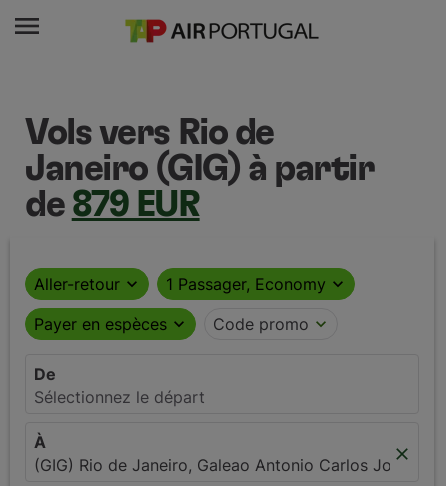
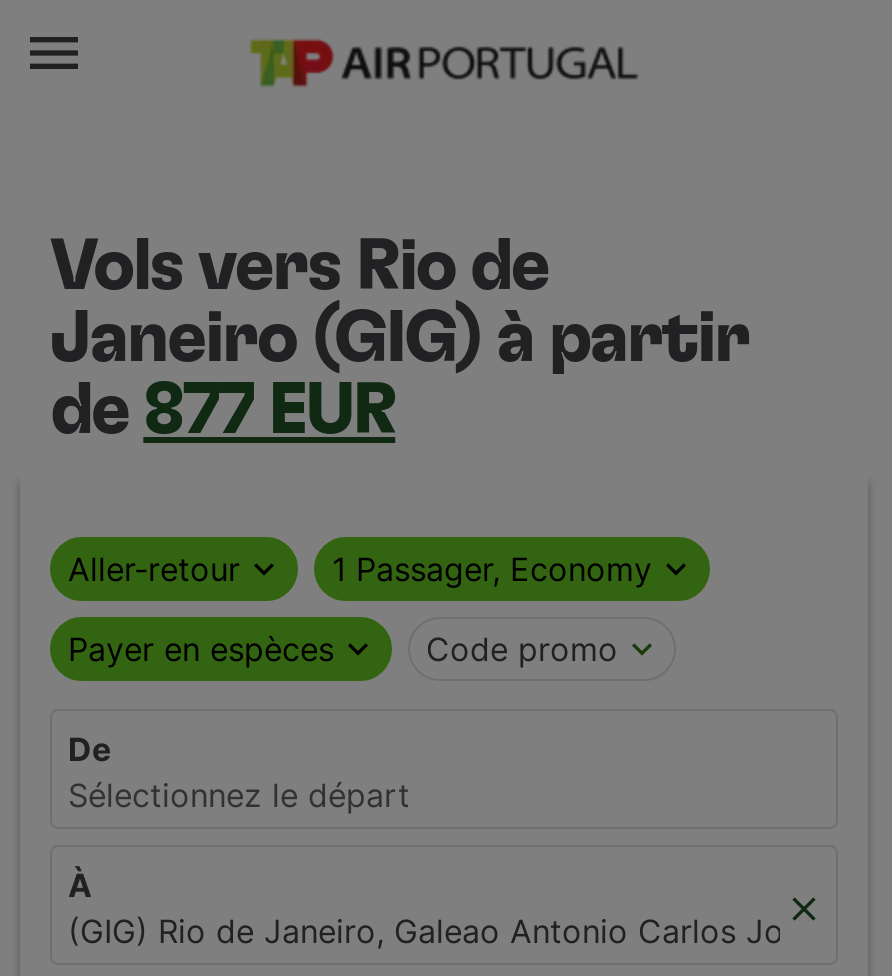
[25,187,200,223] de 879 EUR -> [50,375,395,447] de 877 EUR

